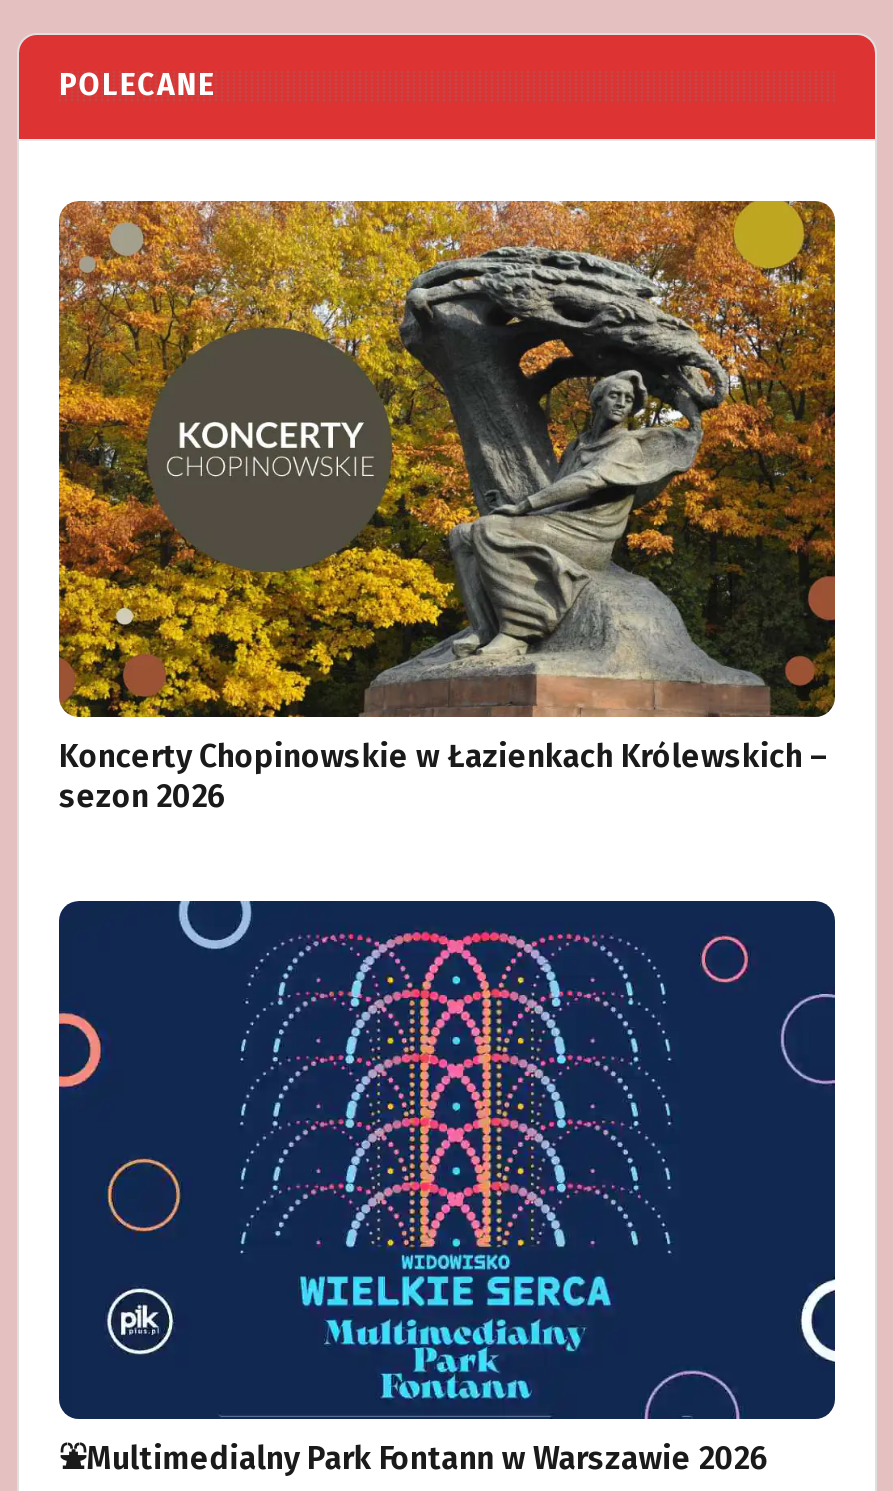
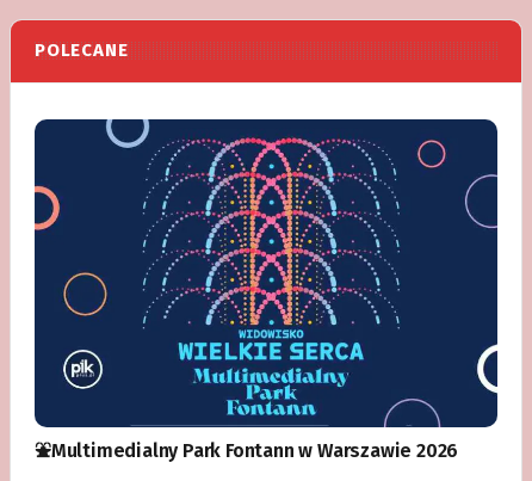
[57,199,837,816] [image] | Koncerty Chopinowskie w Łazienkach Królewskich – | sezon 2026 -> none

